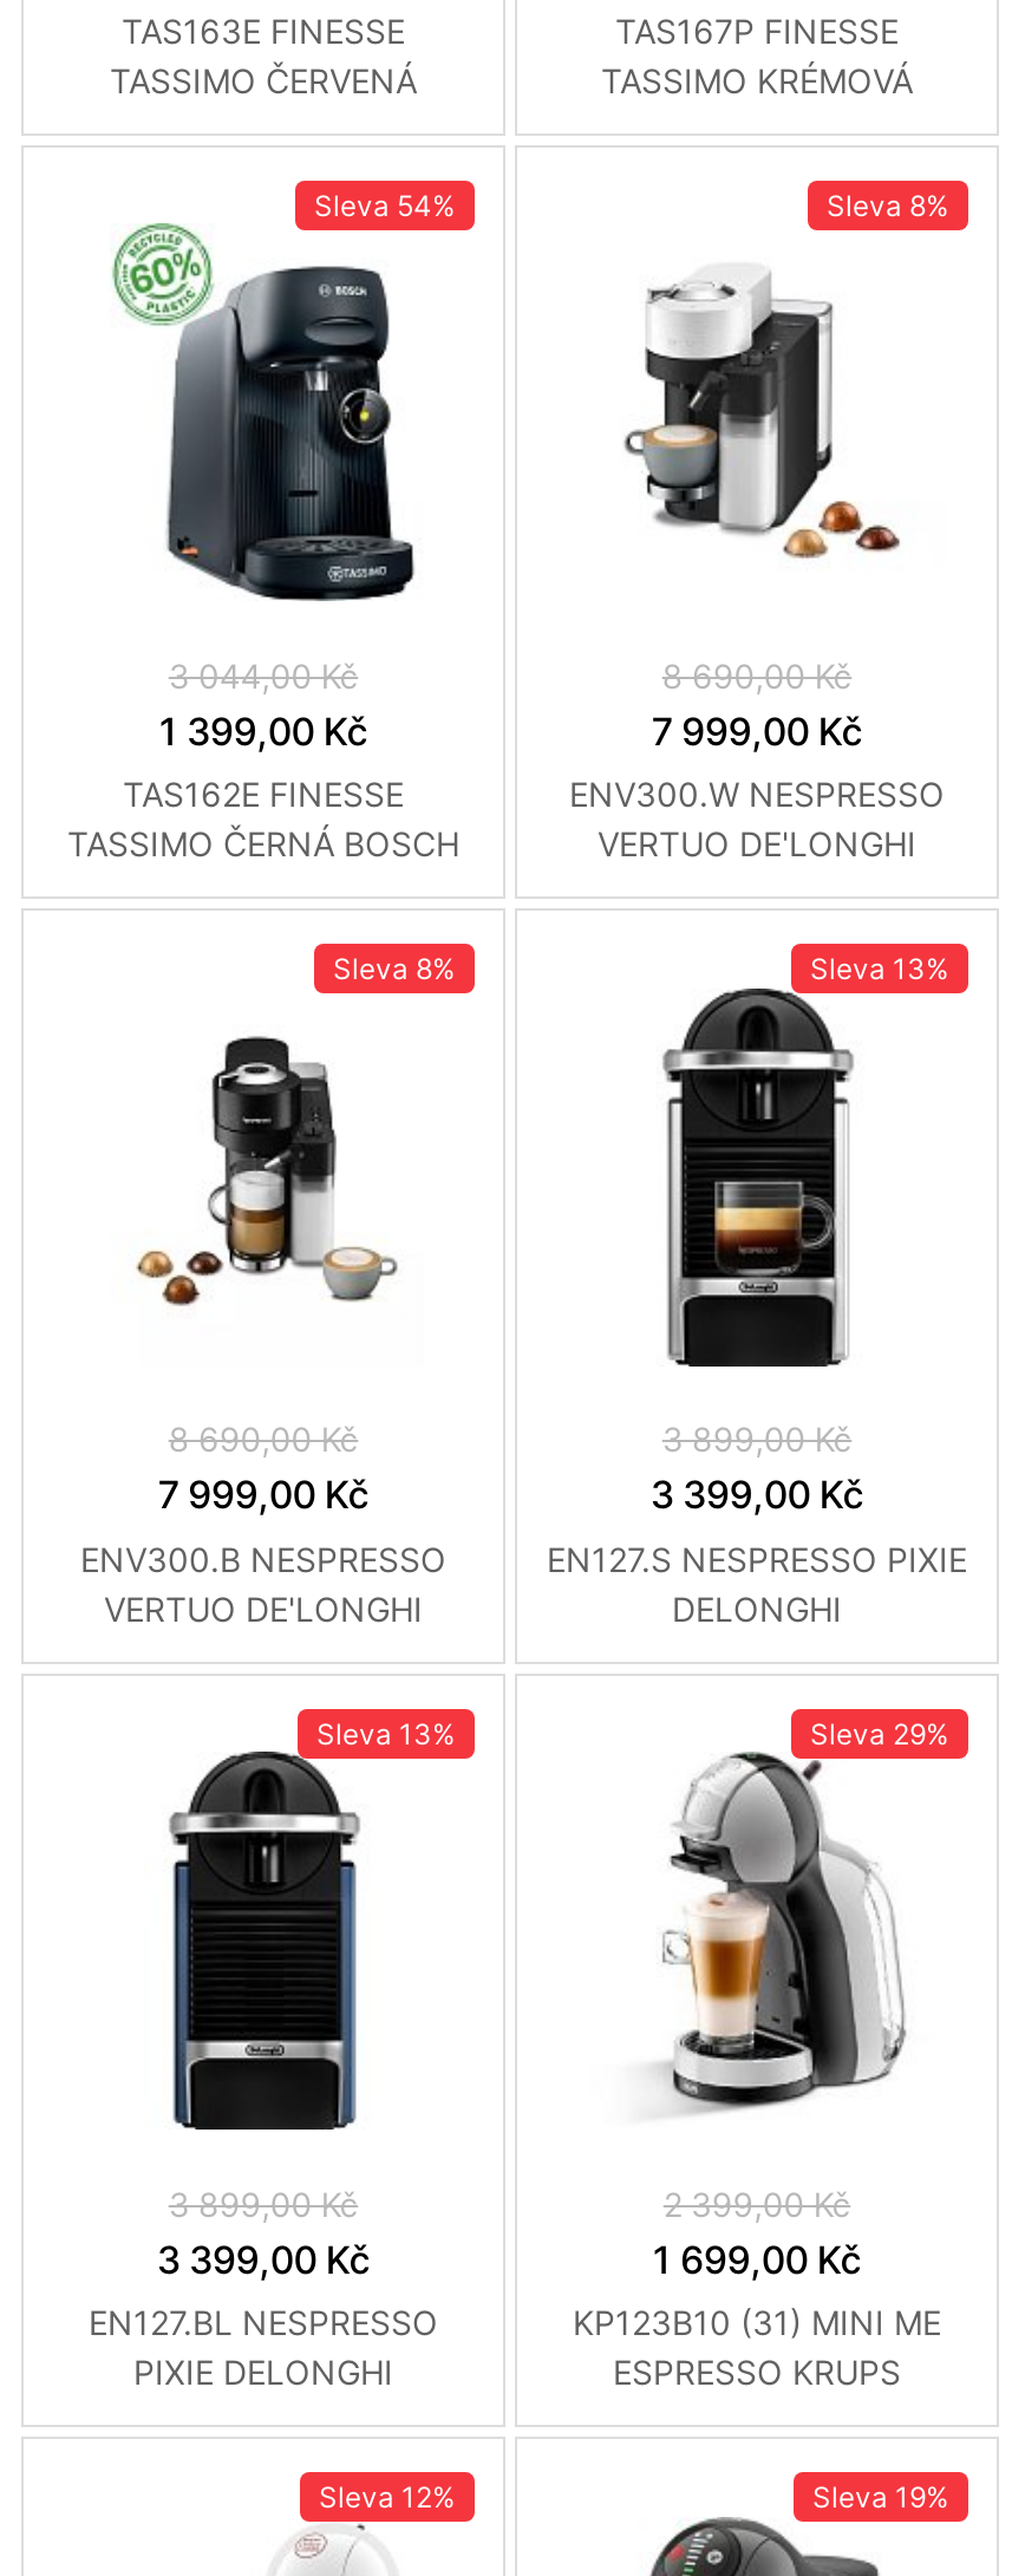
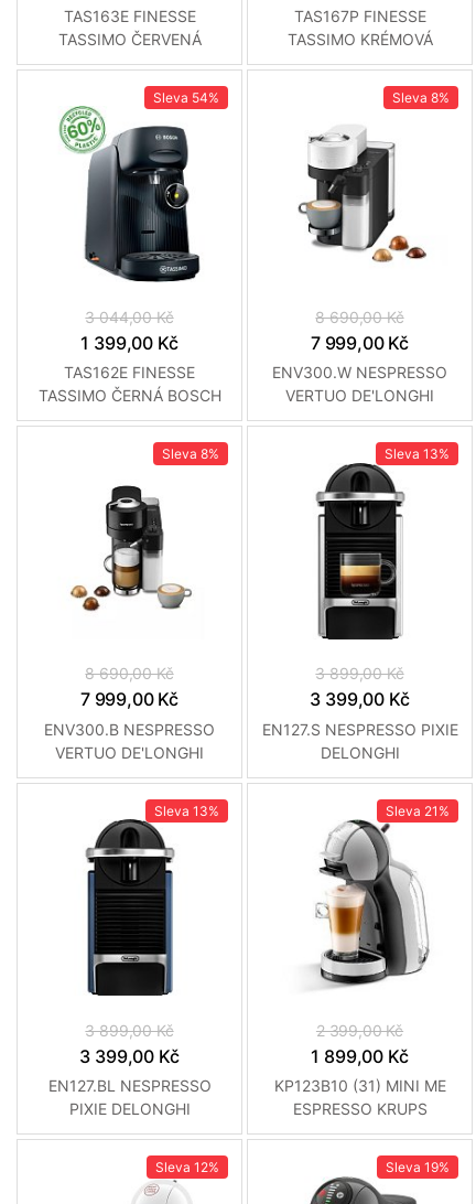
[810,1716,949,1751] Sleva 29% -> [386,802,450,819] Sleva 21%
[653,2235,861,2283] 1 699,00 Kč -> [311,1045,408,1067] 1 899,00 Kč

